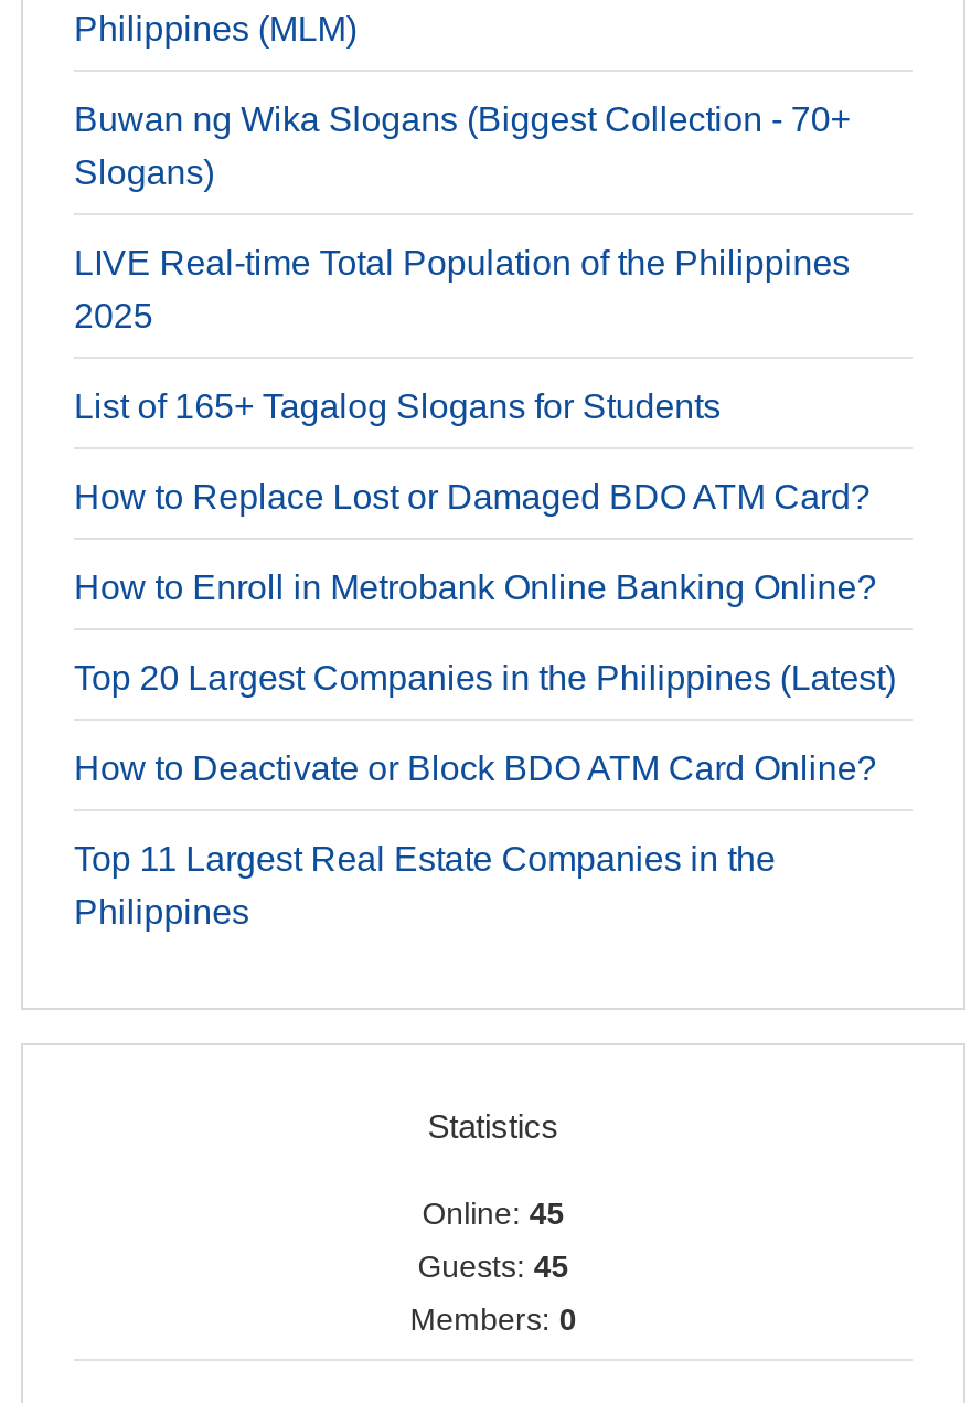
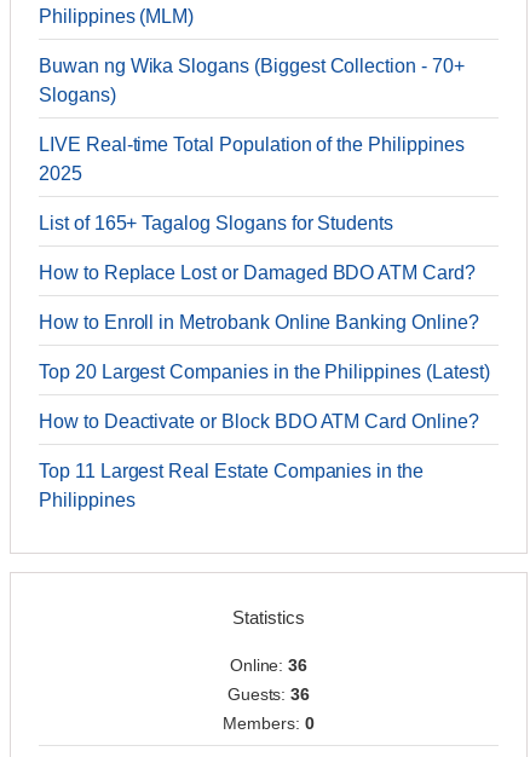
[422,1196,565,1231] Online: 45 -> [230,656,308,675] Online: 36
[418,1249,569,1284] Guests: 45 -> [227,685,310,704] Guests: 36

